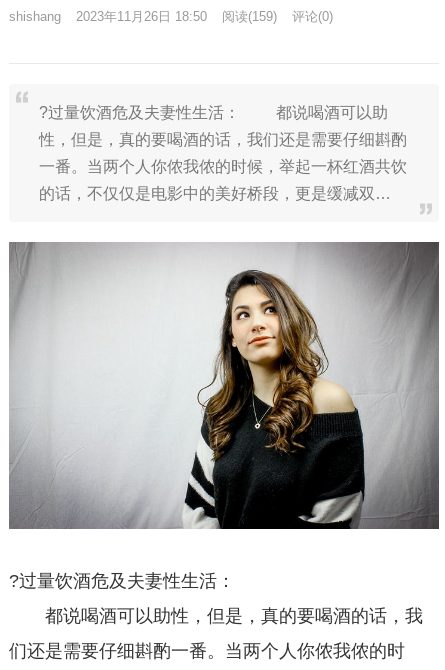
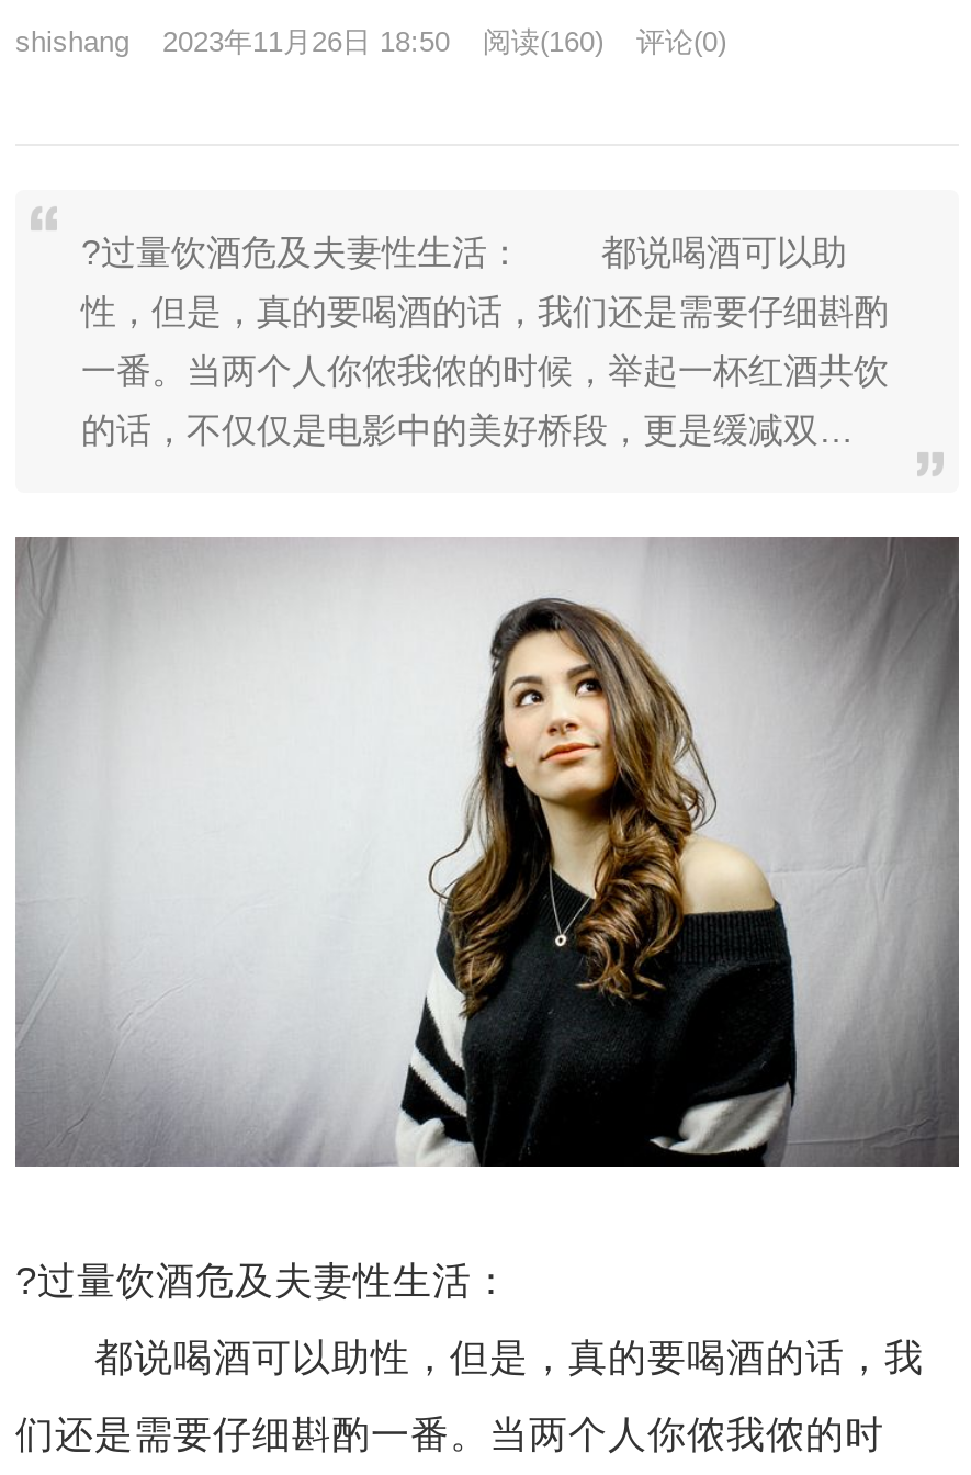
[9,9,333,24] shishang 2023年11月26日 18:50 阅读(159) 评论(0) -> [15,25,726,58] shishang 2023年11月26日 18:50 阅读(160) 评论(0)

